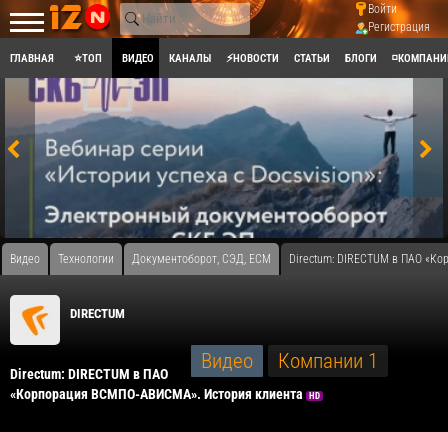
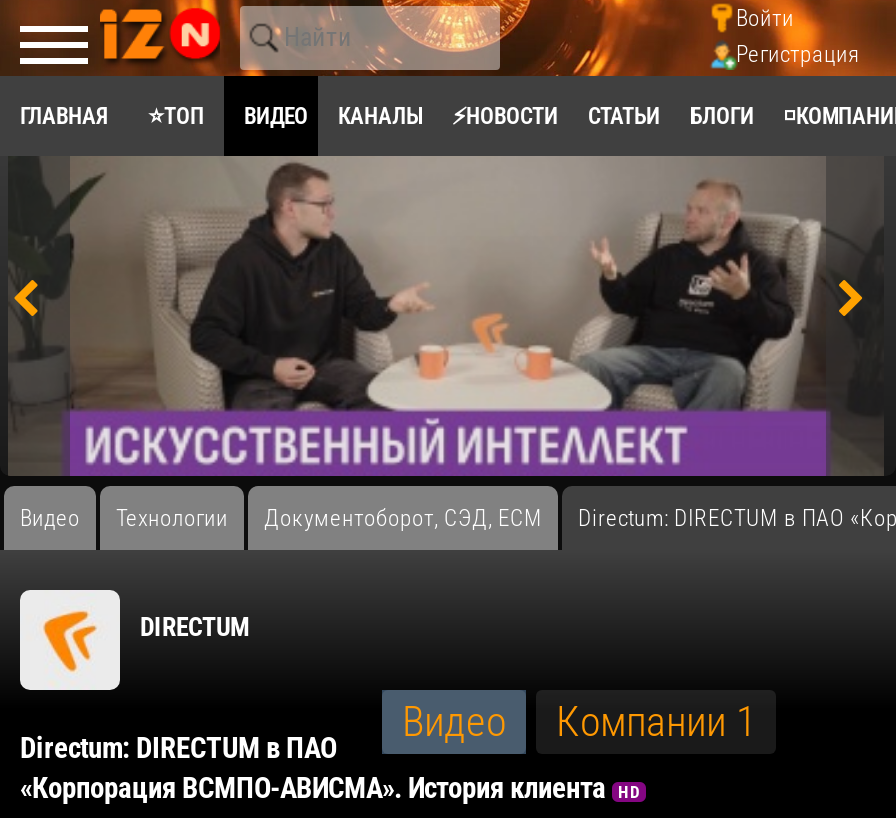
[4,78,443,239] [image] -> [10,156,884,478] [image]

